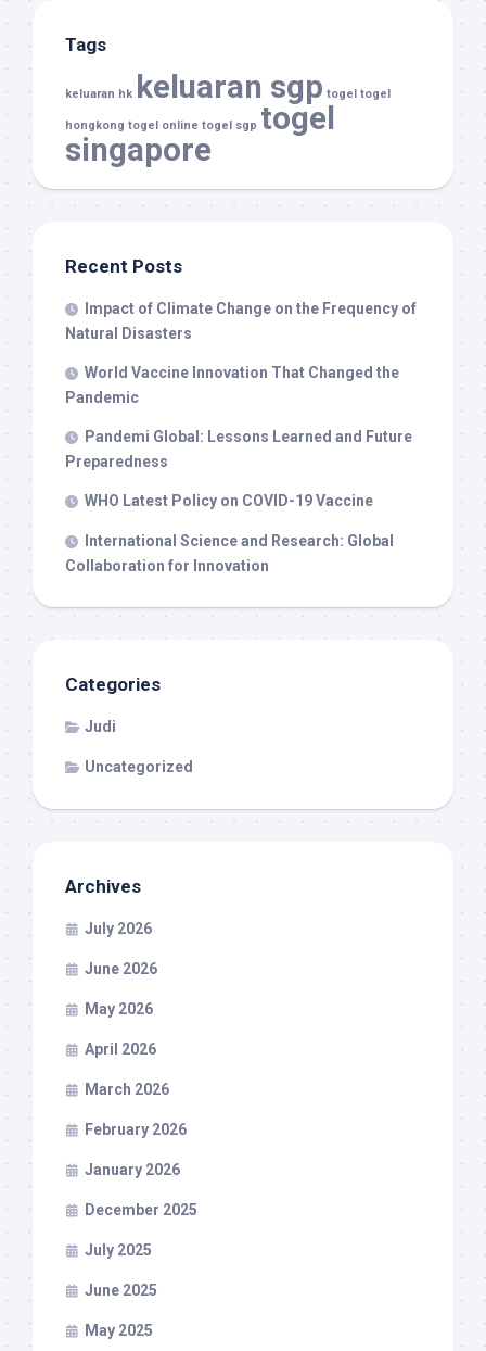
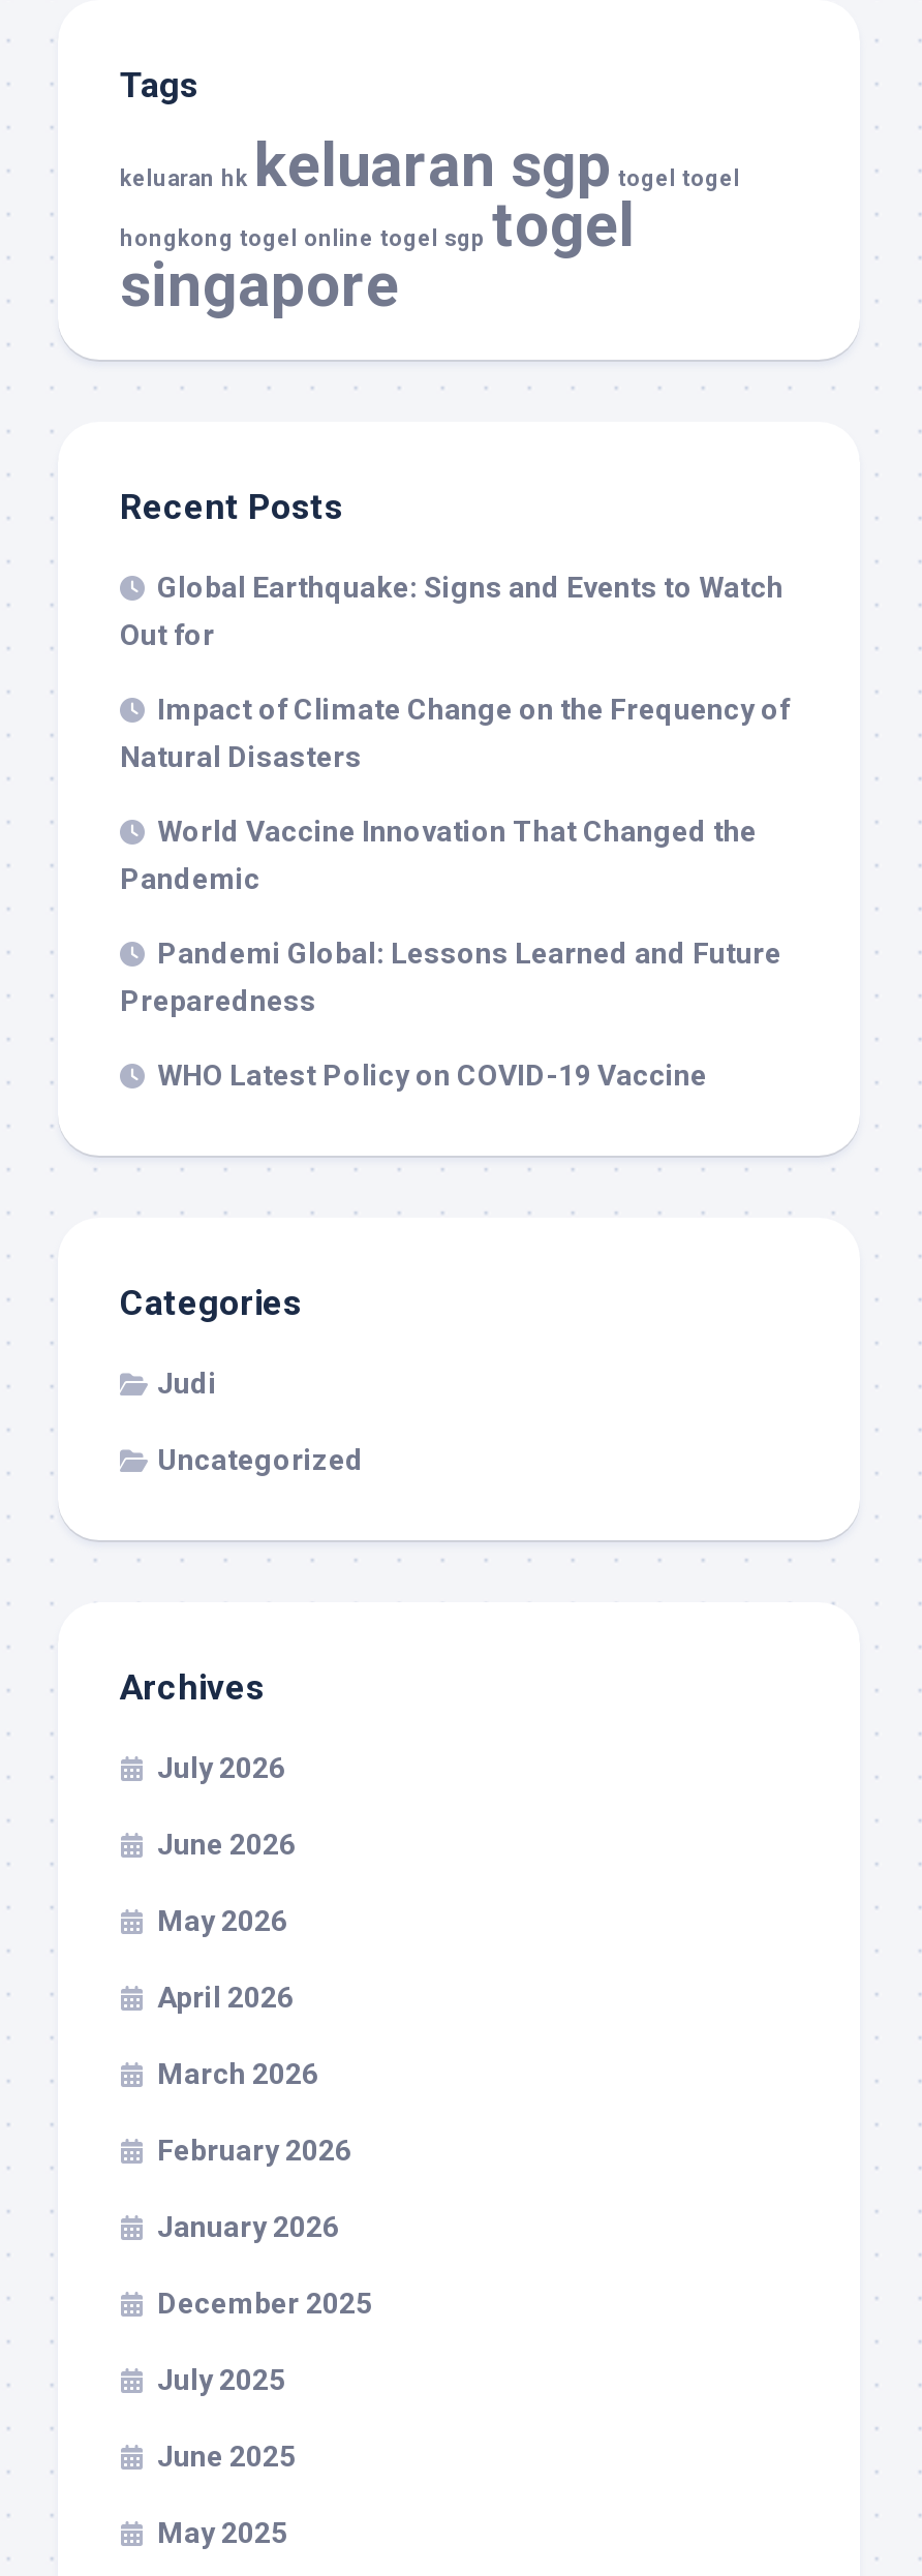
none -> [120,571,783,652] Global Earthquake: Signs and Events to Watch | Out for
moved [65,300,417,510] -> [120,693,790,1092]: Impact of Climate Change on the Frequency of | Natural Disasters | World Vaccine Innovation That Changed the | Pandemic | Pandemi Global: Lessons Learned and Future | Preparedness | WHO Latest Policy on COVID-19 Vaccine
[65,533,394,575] International Science and Research: Global | Collaboration for Innovation -> none

